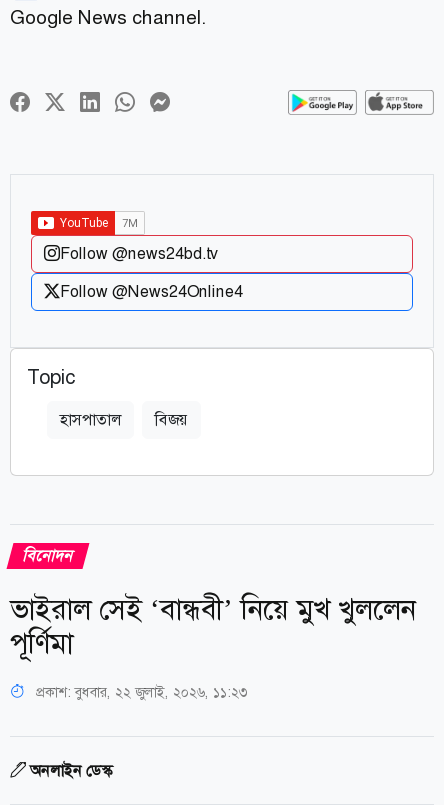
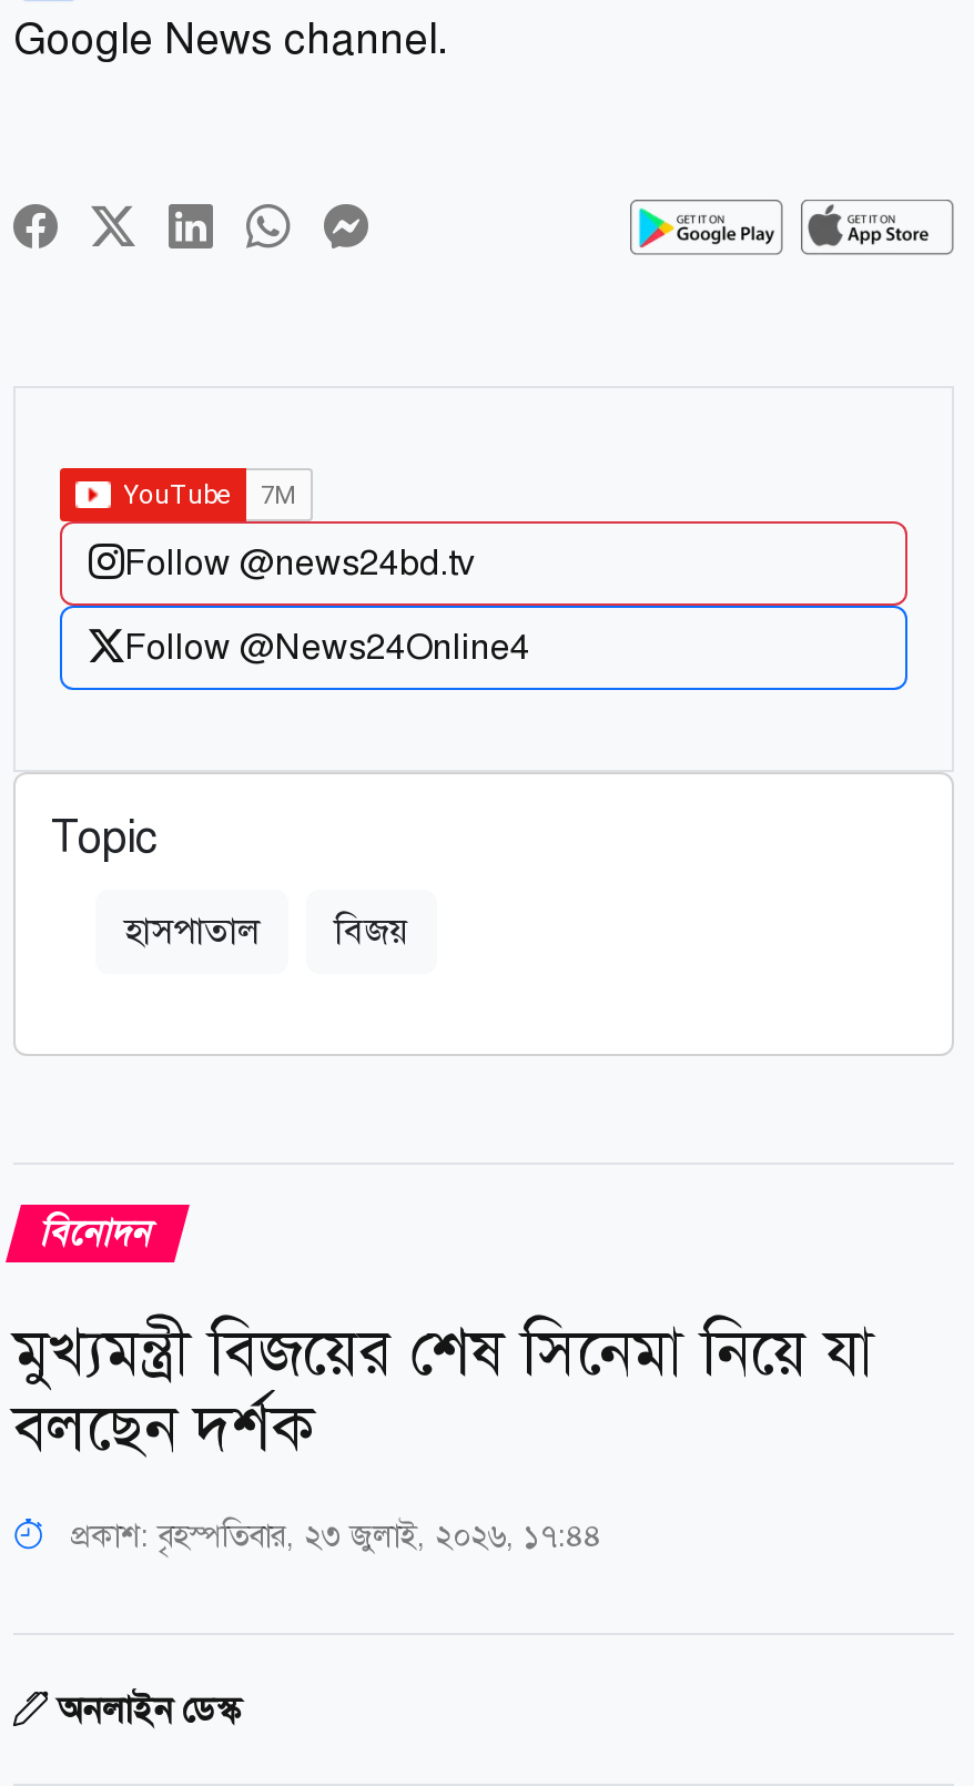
[10,590,416,661] ভাইরাল সেই ‘বান্ধবী’ নিয়ে মুখ খুললেন | পূর্ণিমা -> [13,1310,874,1468] মুখ্যমন্ত্রী বিজয়ের শেষ সিনেমা নিয়ে যা | বলছেন দর্শক
[32,682,248,700] প্রকাশ: বুধবার, ২২ জুলাই, ২০২৬, ১১:২৩ -> [62,1514,601,1554] প্রকাশ: বৃহস্পতিবার, ২৩ জুলাই, ২০২৬, ১৭:৪৪

